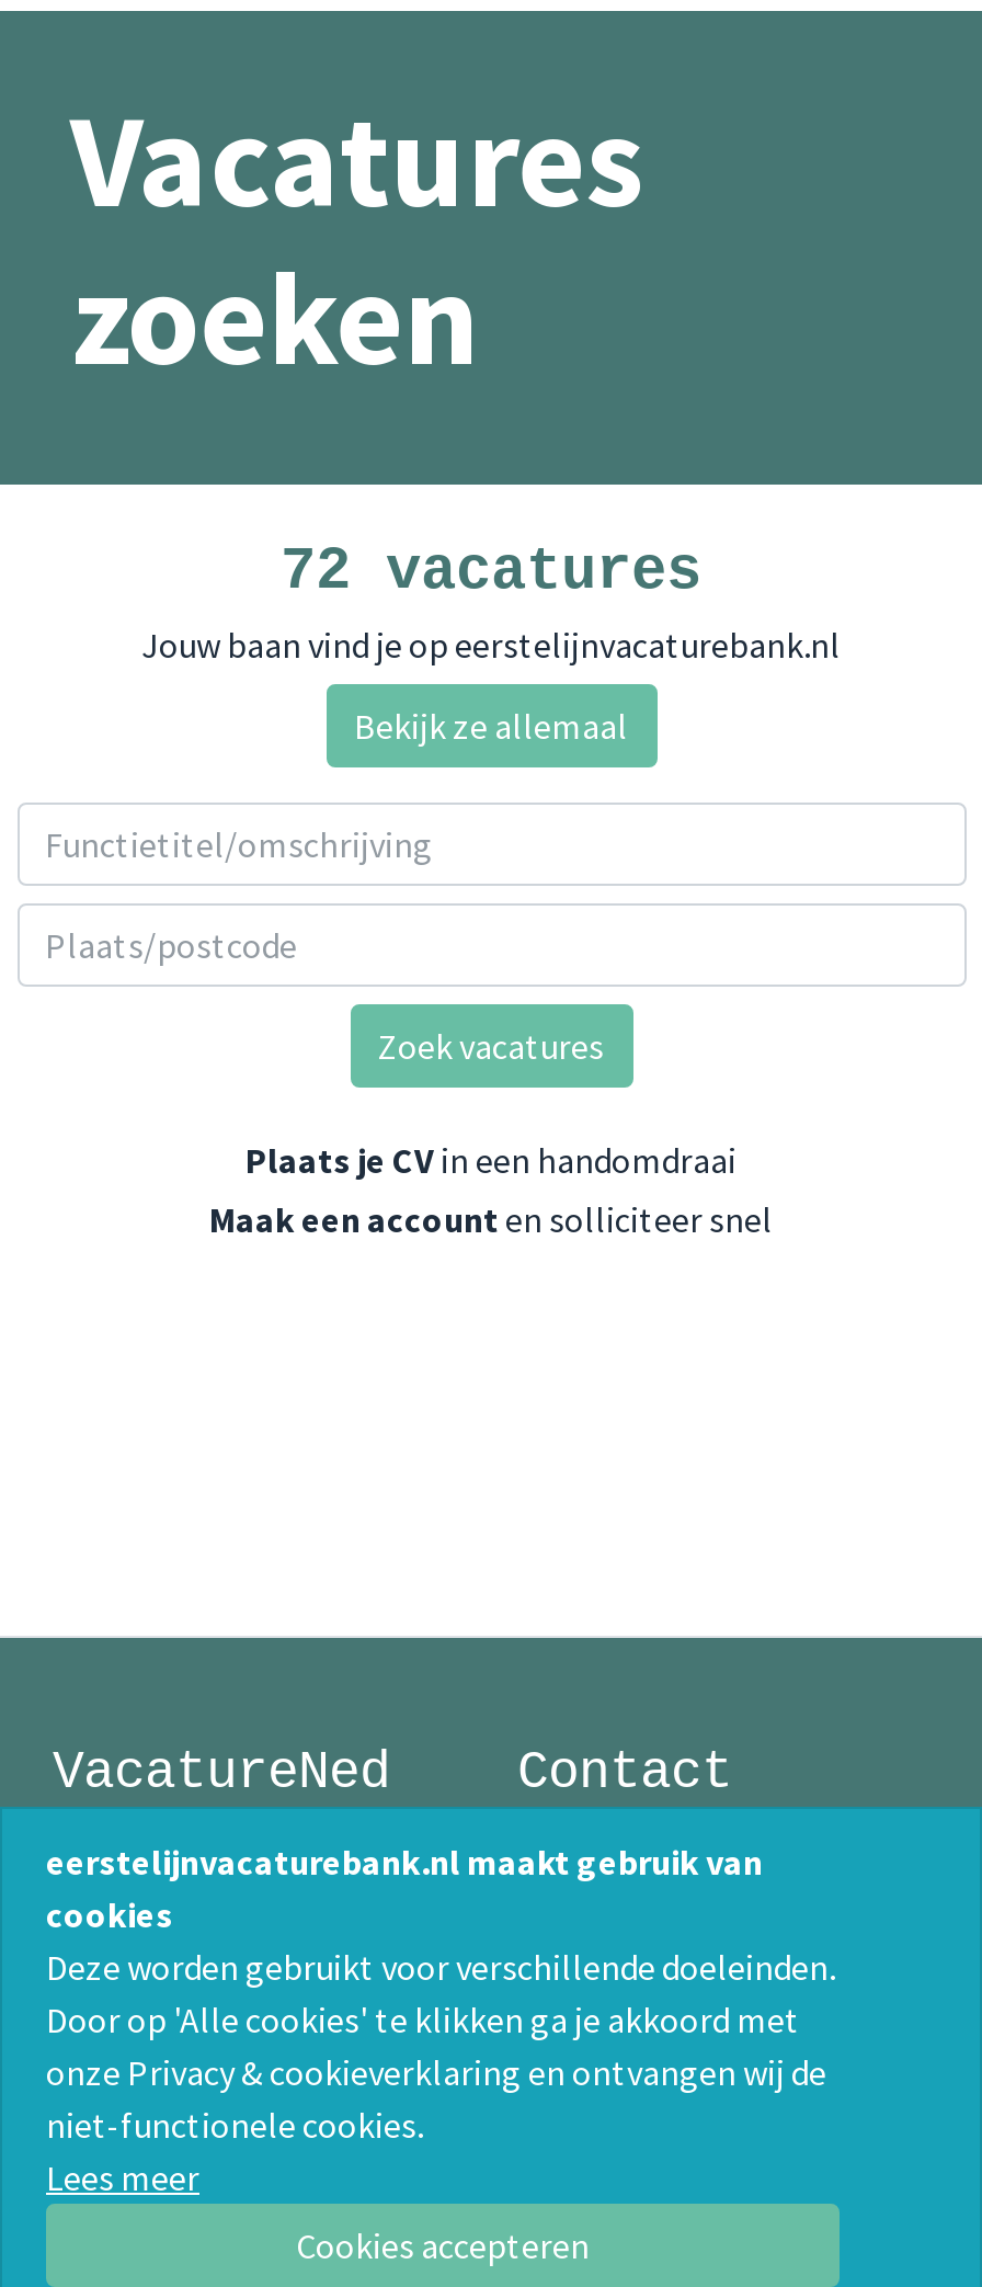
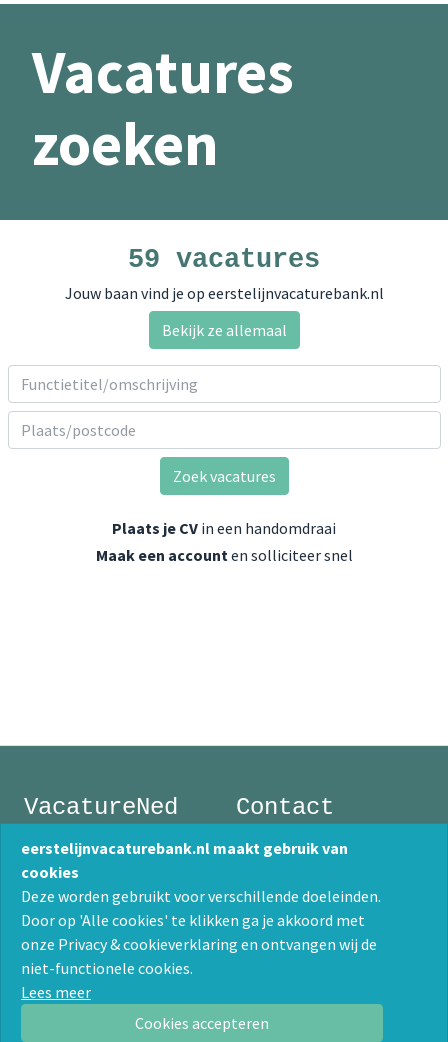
[281,537,701,605] 72 vacatures -> [128,244,320,275] 59 vacatures

